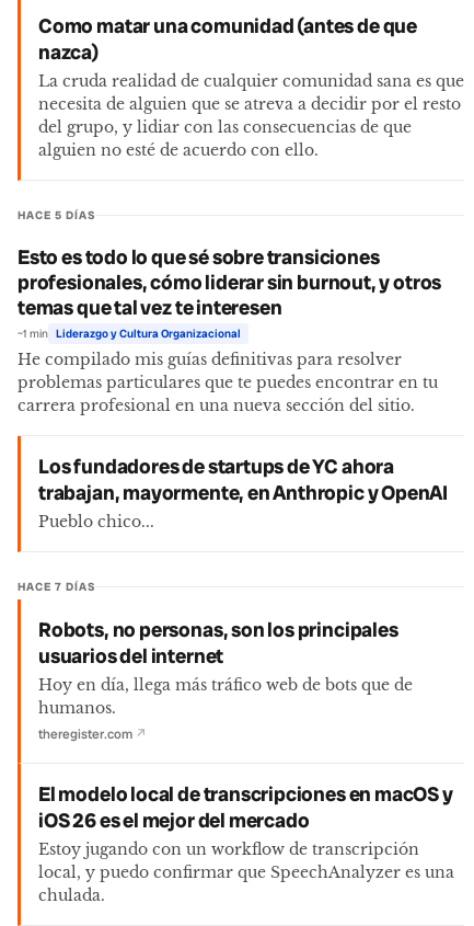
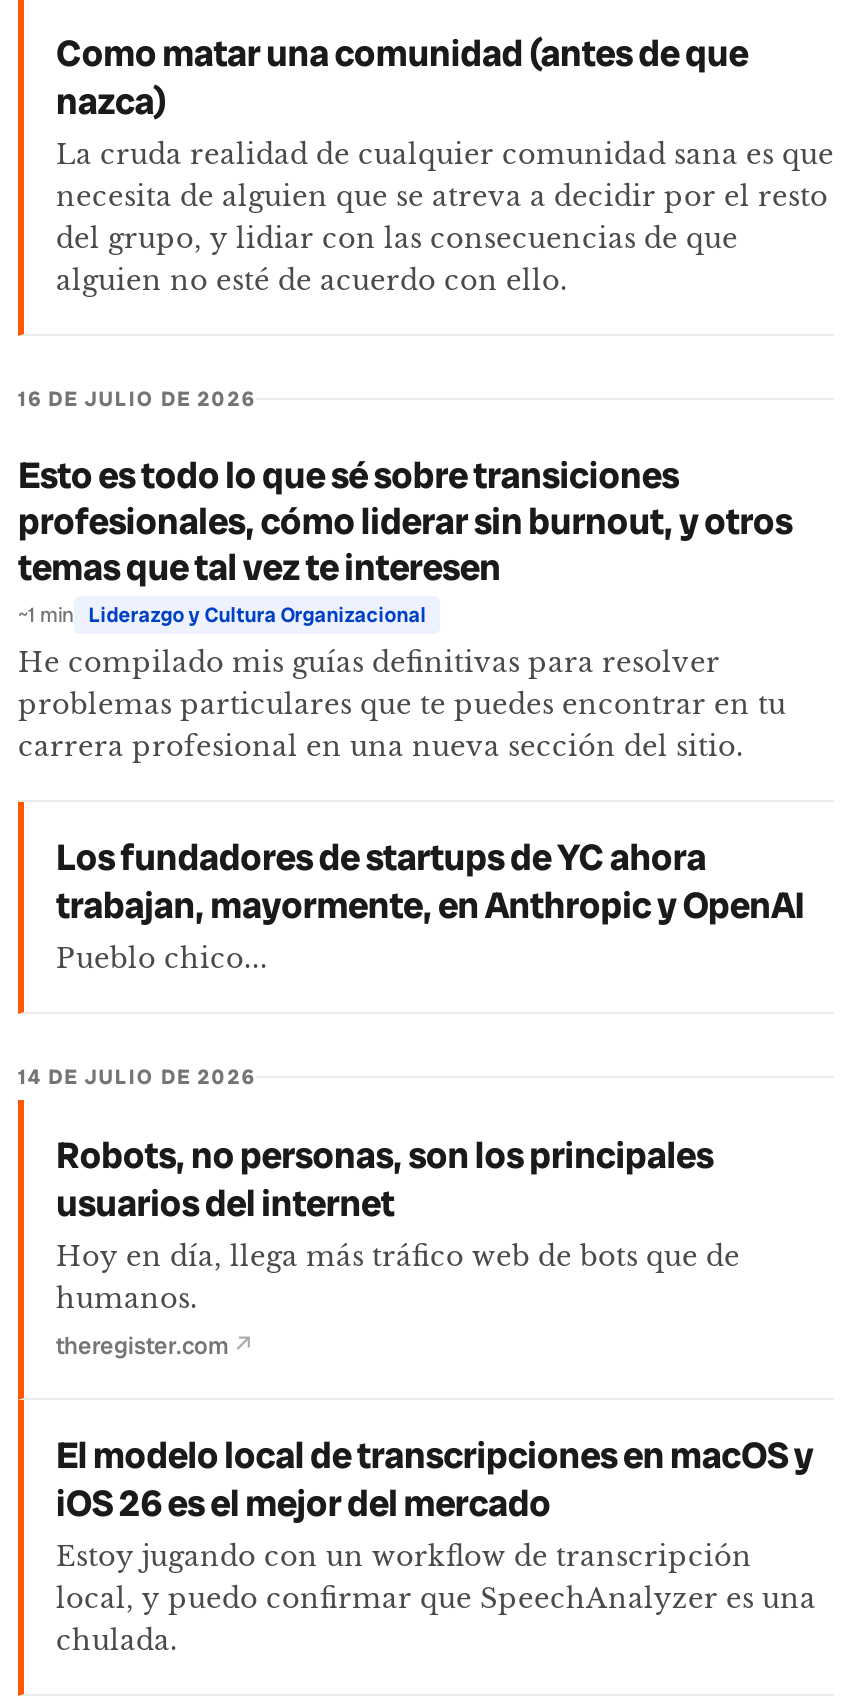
[18,208,96,222] HACE 5 DÍAS -> [18,386,256,412] 16 DE JULIO DE 2026
[18,579,96,594] HACE 7 DÍAS -> [18,1063,256,1089] 14 DE JULIO DE 2026

